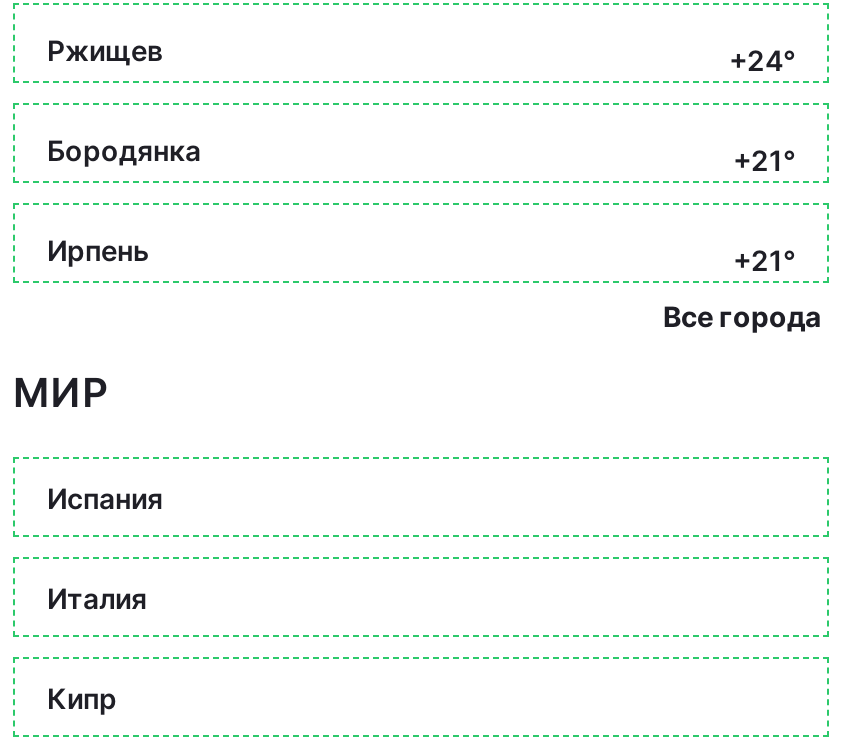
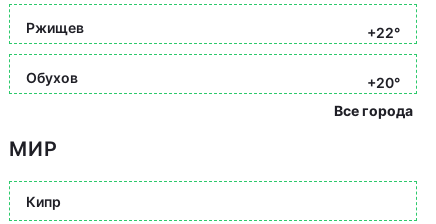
[47,43,795,277] +24° | Бородянка | +21° | Ирпень | +21° -> [26,24,400,91] +22° | Обухов | +20°
[47,480,163,614] Испания | Италия -> none

